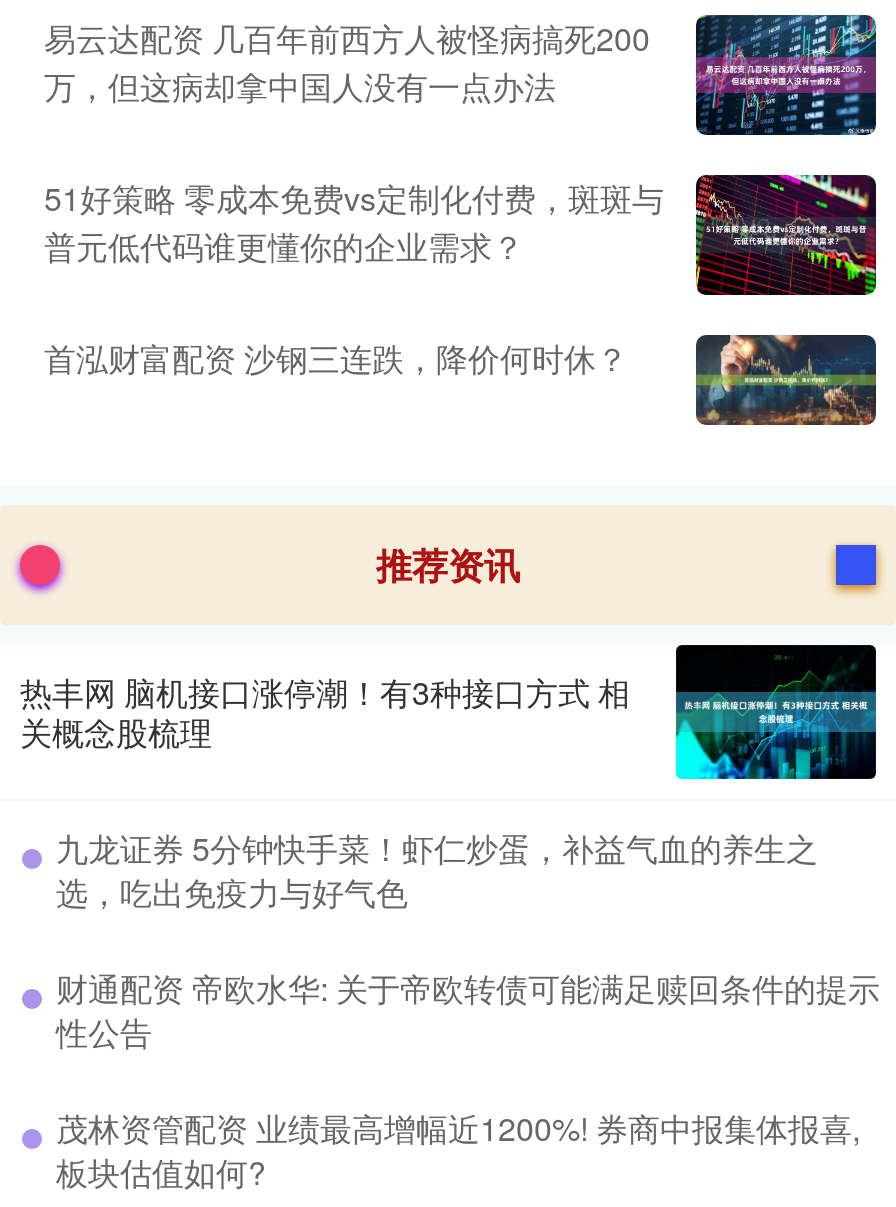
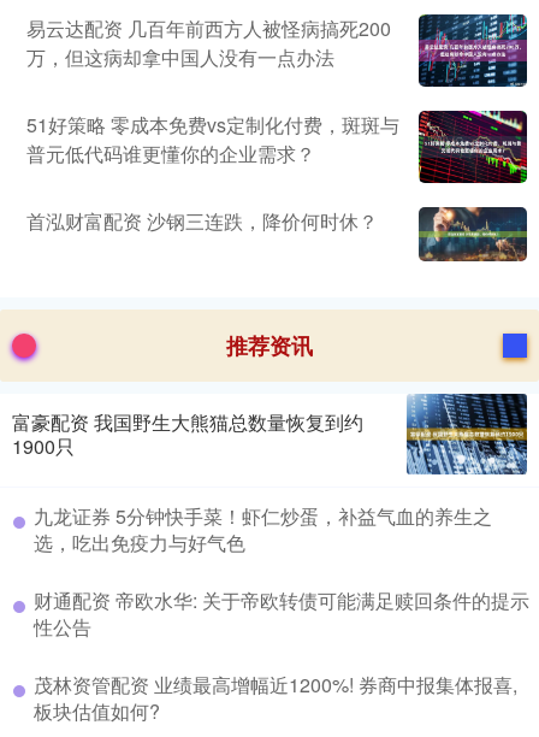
[20,643,878,781] [image] | 热丰网 脑机接口涨停潮！有3种接口方式 相 | 关概念股梳理 -> [12,393,528,476] [image] | 富豪配资 我国野生大熊猫总数量恢复到约 | 1900只

